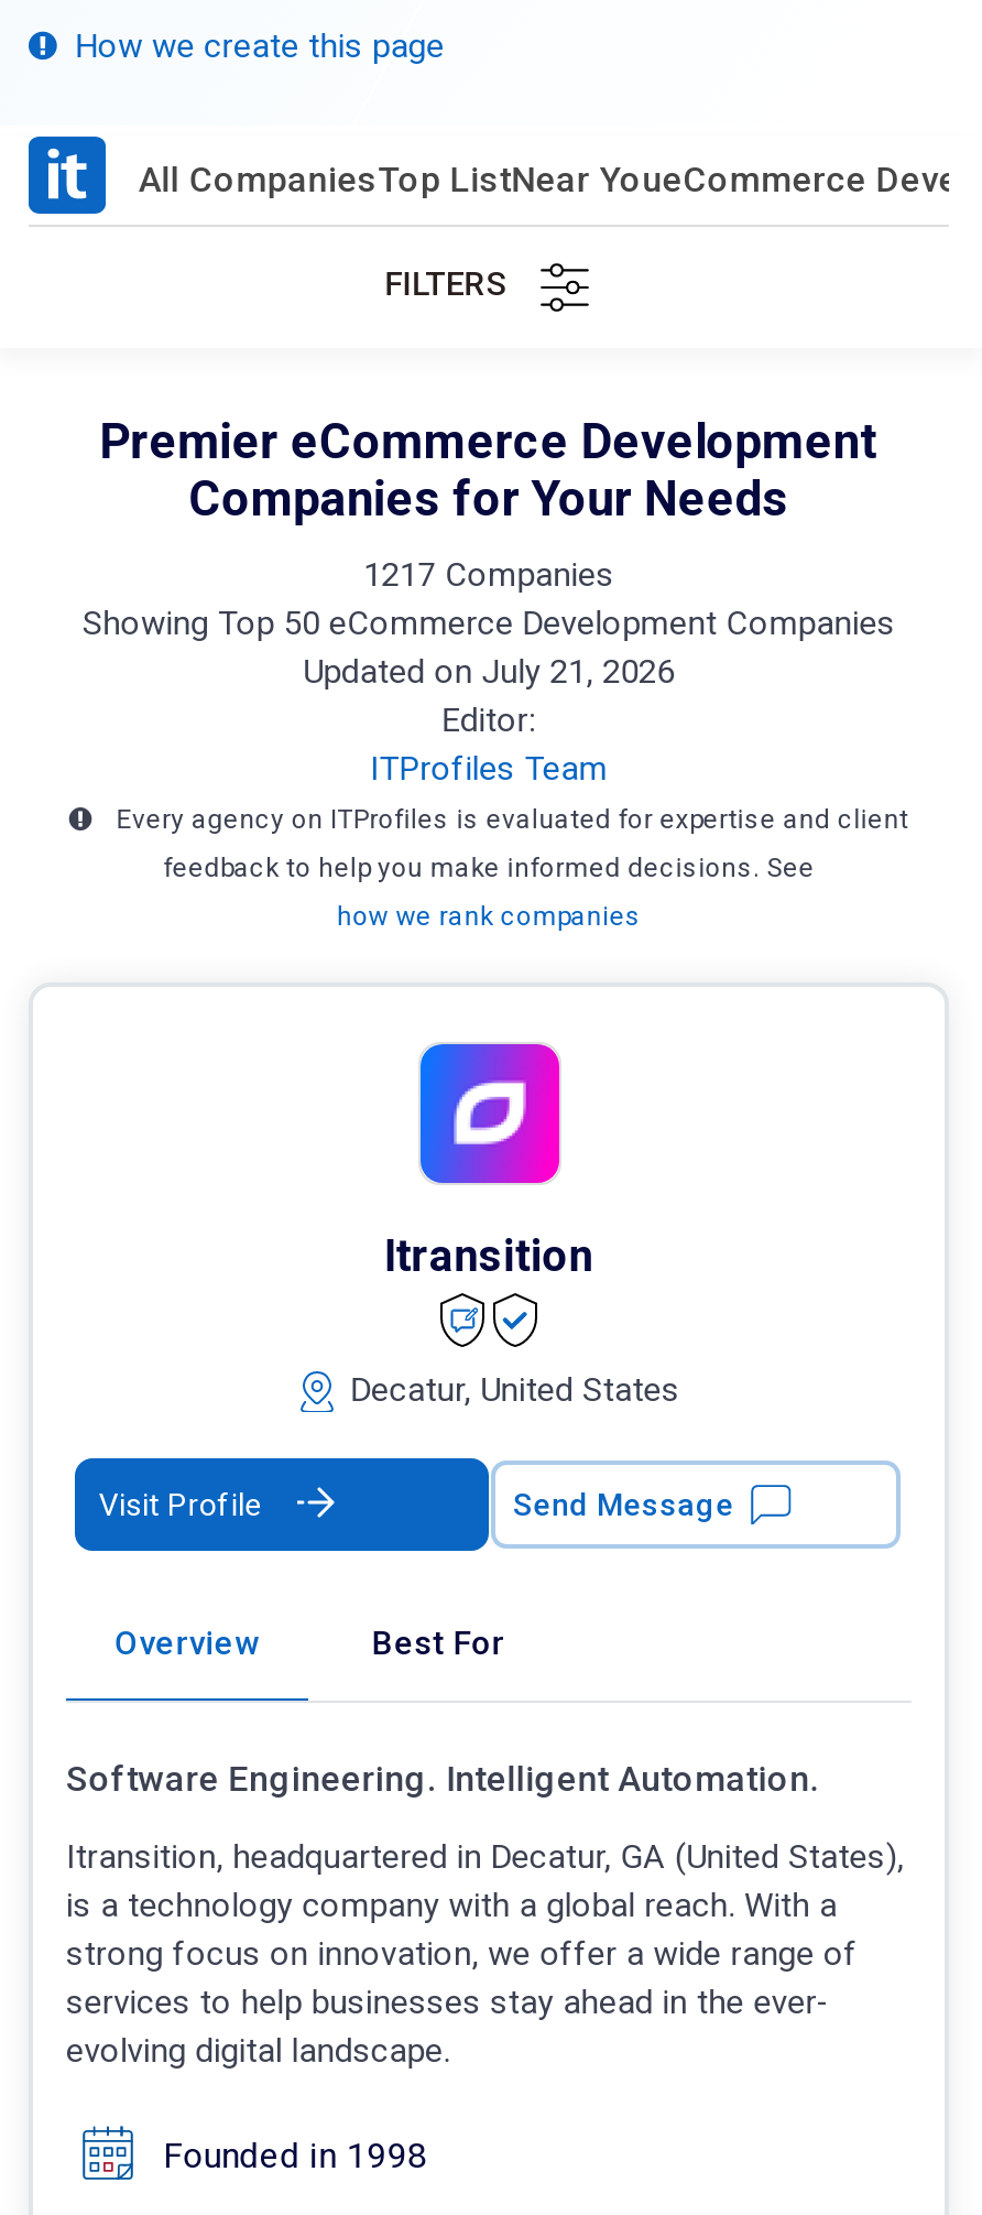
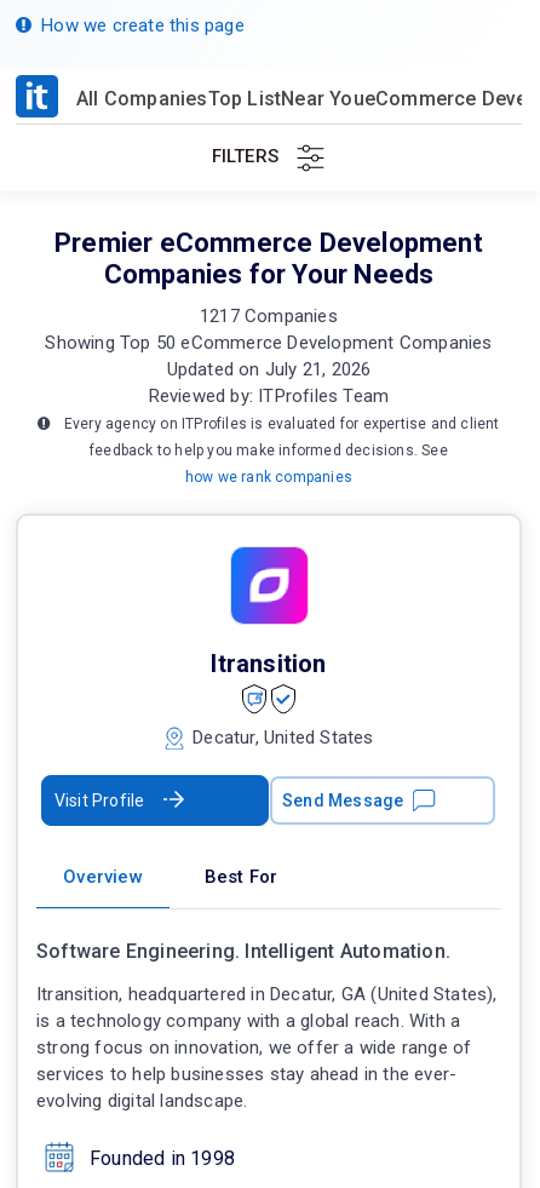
[370,700,608,788] Editor: | ITProfiles Team -> [149,385,389,407] Reviewed by: ITProfiles Team

